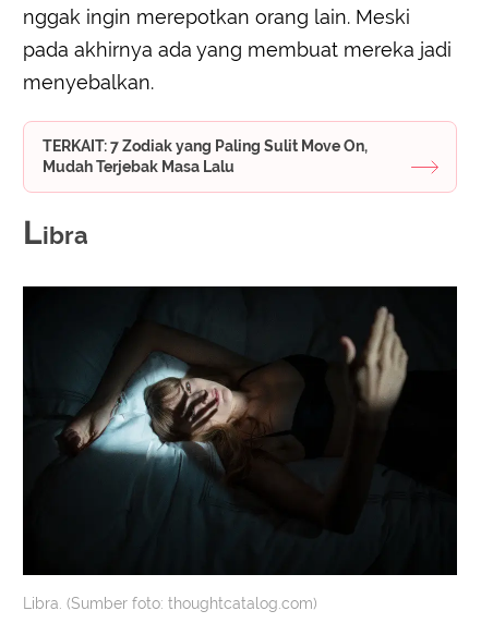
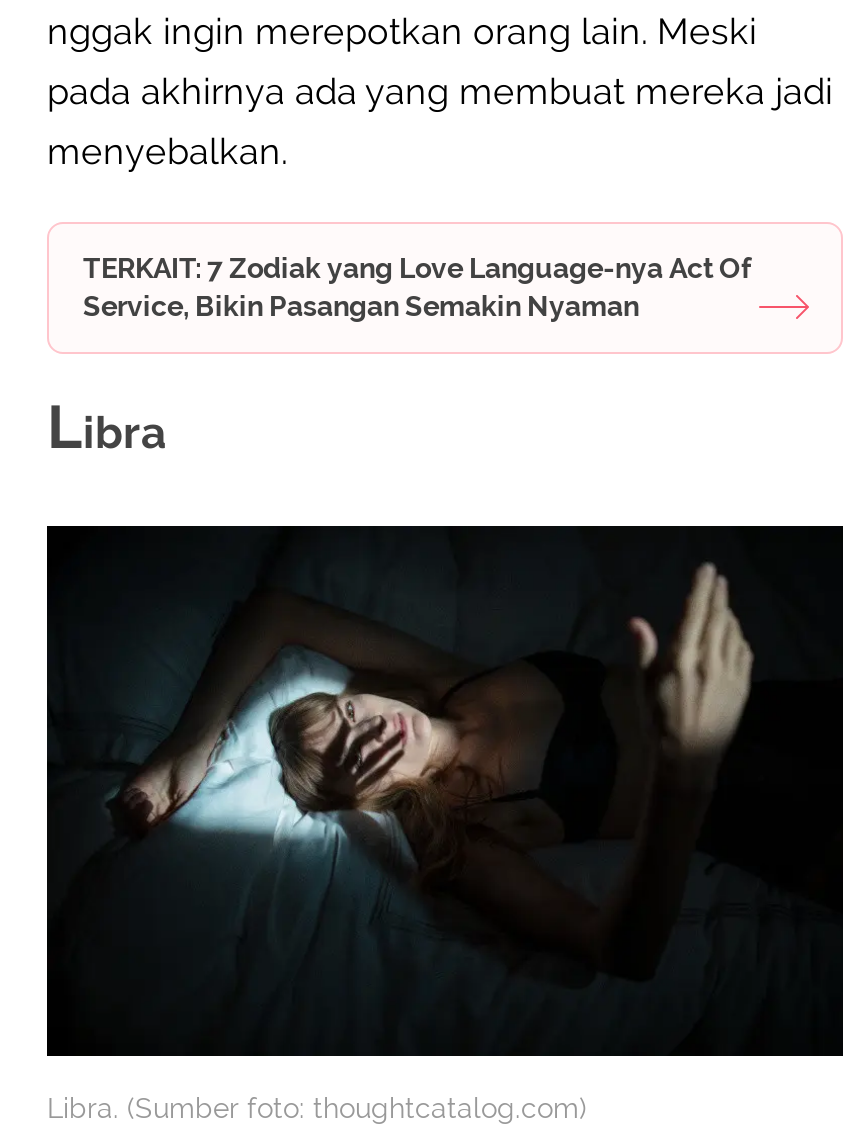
[43,137,368,175] TERKAIT: 7 Zodiak yang Paling Sulit Move On, | Mudah Terjebak Masa Lalu -> [83,251,751,321] TERKAIT: 7 Zodiak yang Love Language-nya Act Of | Service, Bikin Pasangan Semakin Nyaman

